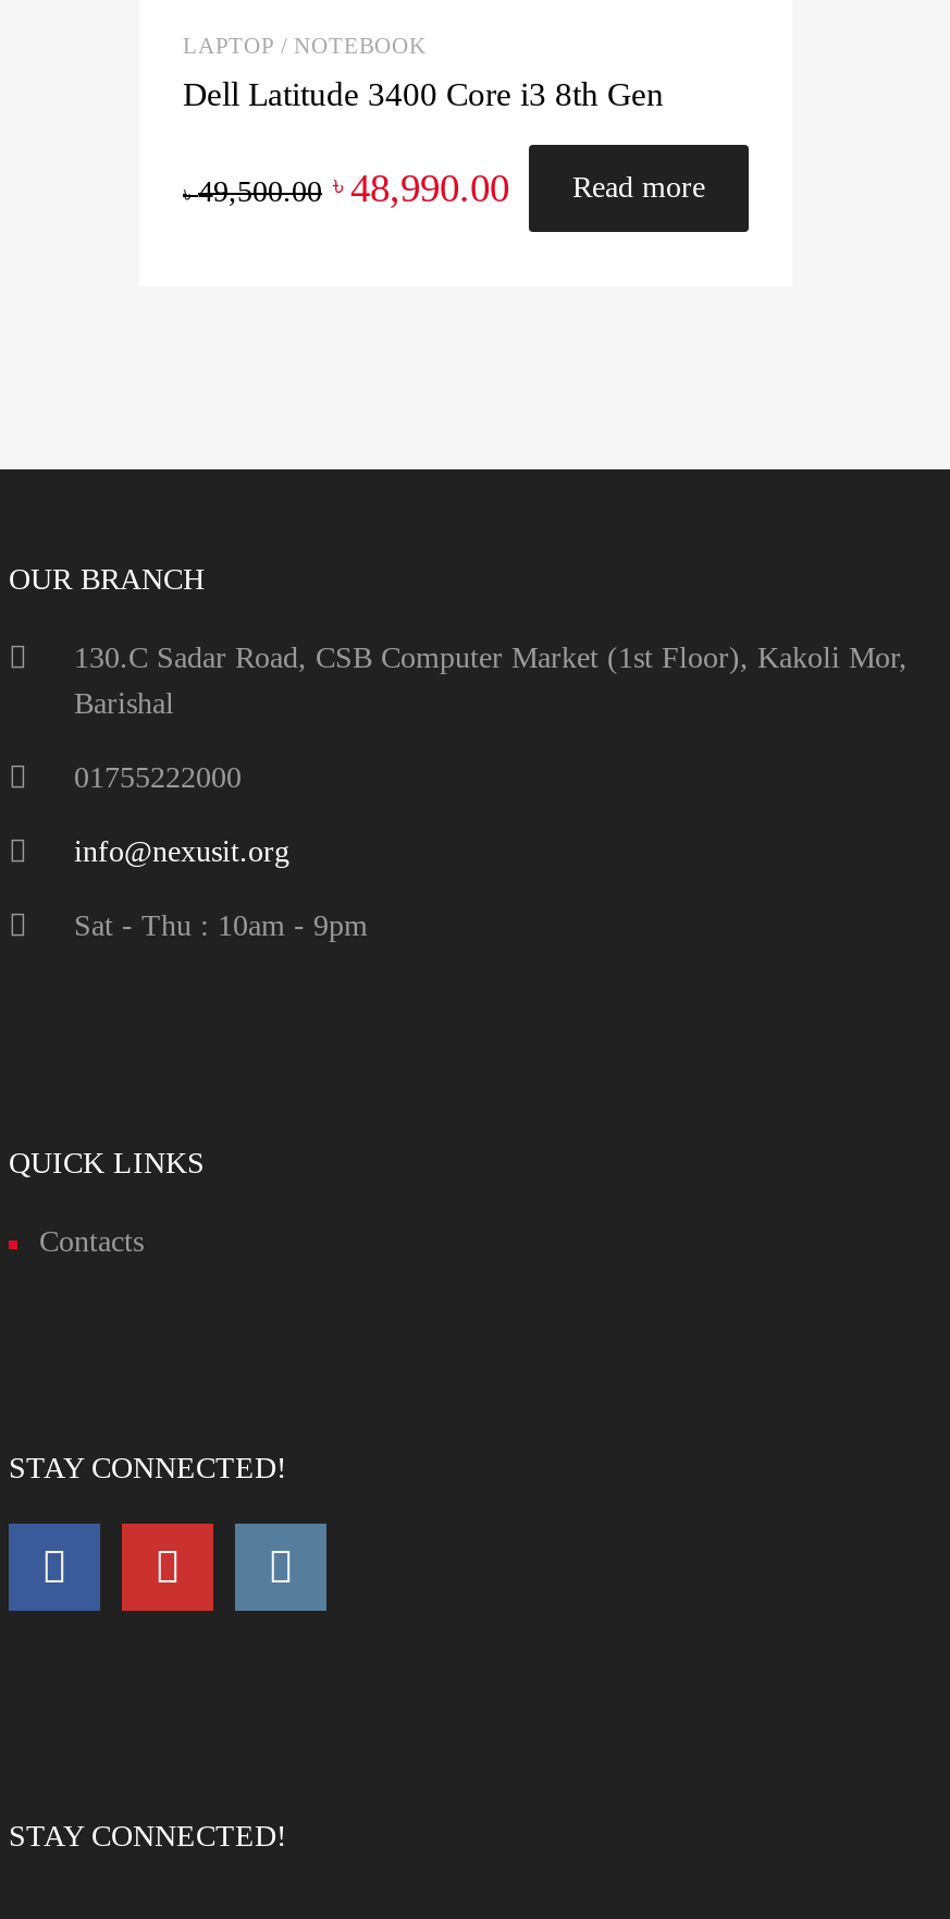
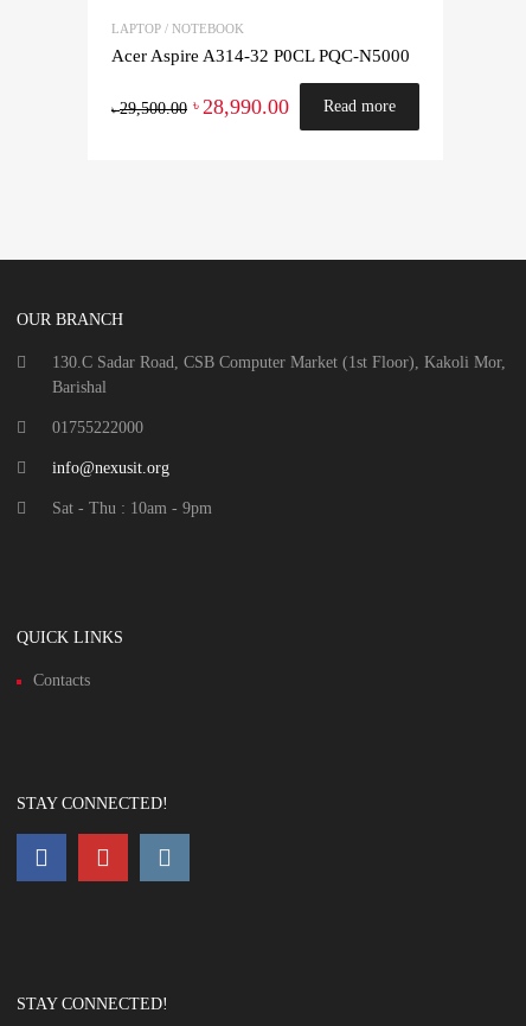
[183,76,664,113] Dell Latitude 3400 Core i3 8th Gen -> [111,45,410,66] Acer Aspire A314-32 P0CL PQC-N5000
[183,166,705,210] ৳49,500.00 ৳ 48,990.00 Read more -> [111,95,396,118] ৳29,500.00 ৳ 28,990.00 Read more

